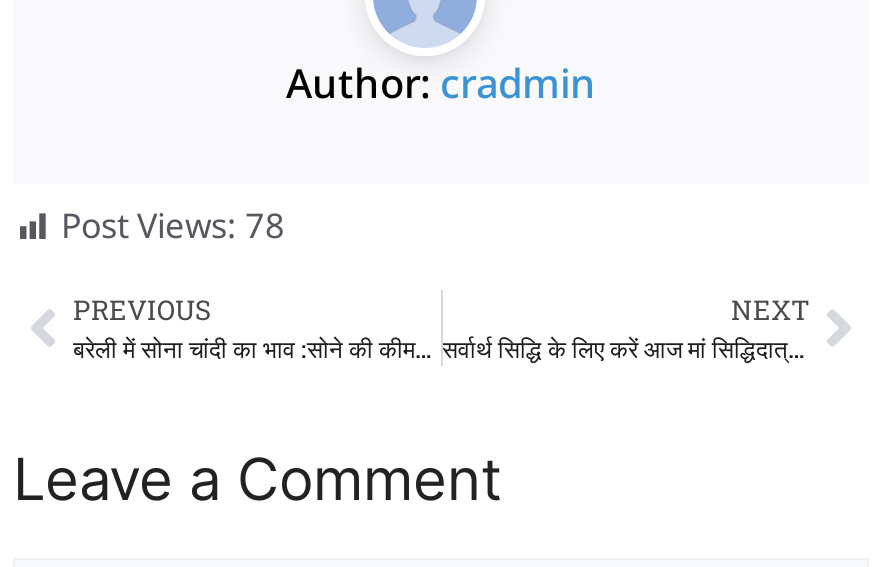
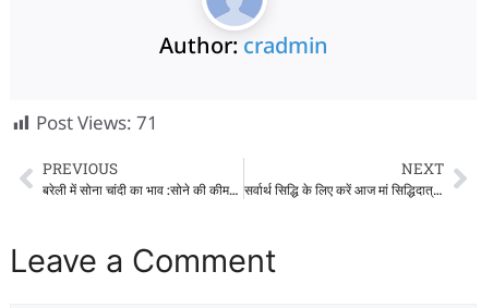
[61,203,285,249] Post Views: 78 -> [36,110,158,135] Post Views: 71

